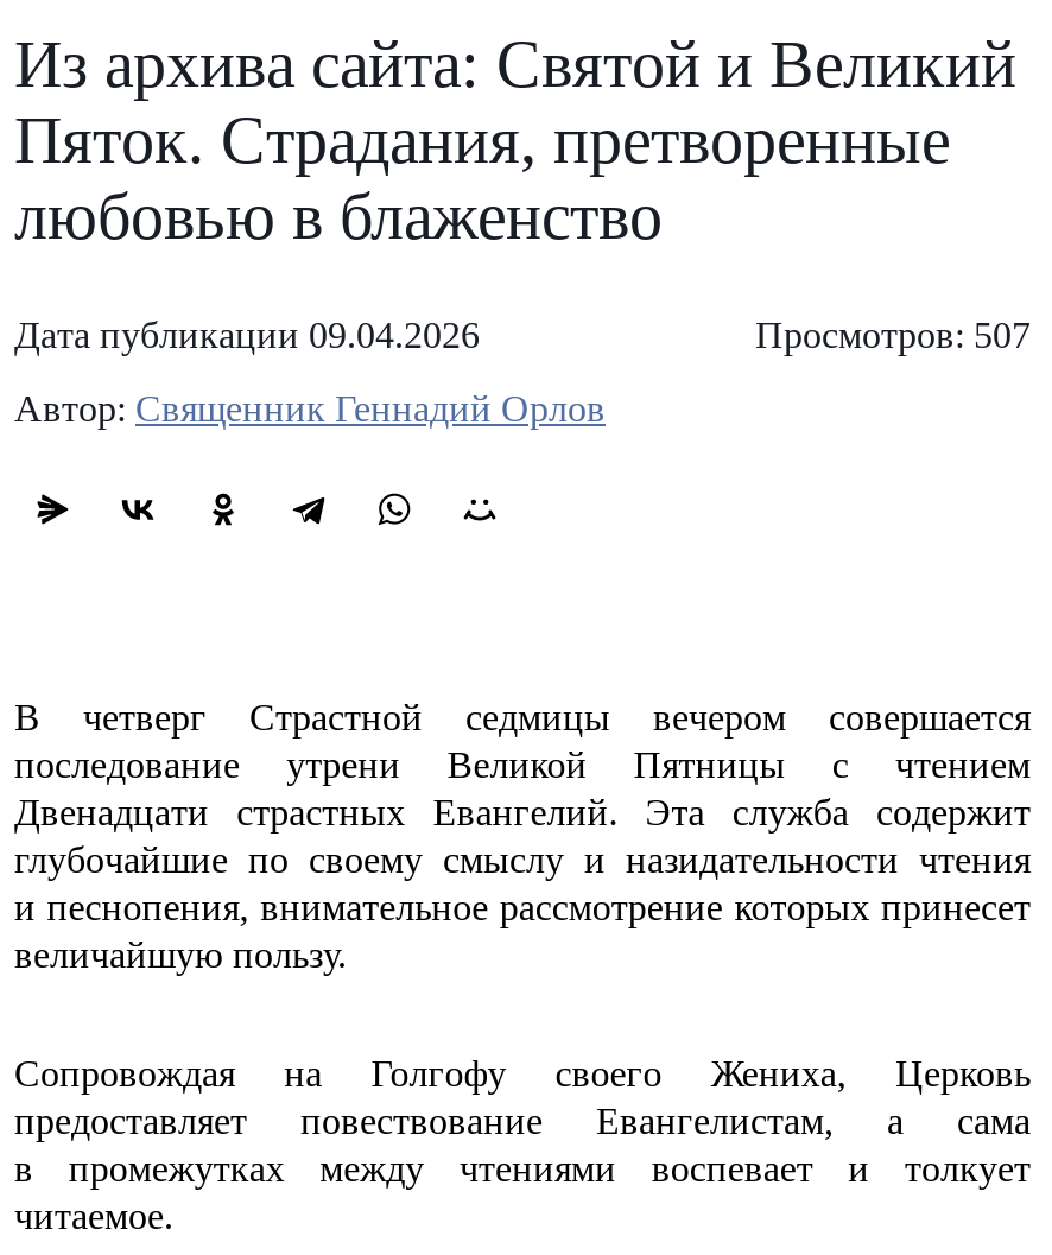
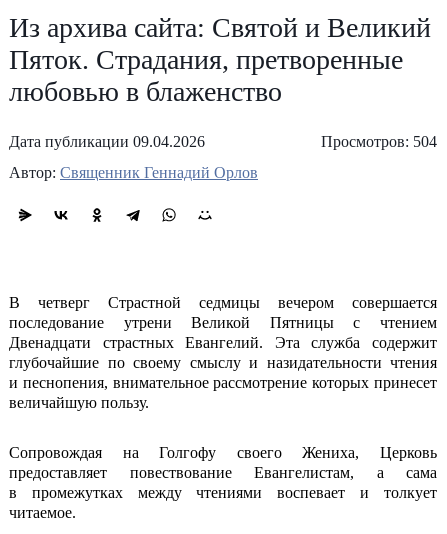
[755,315,1031,355] Просмотров: 507 -> [321,133,437,150] Просмотров: 504

